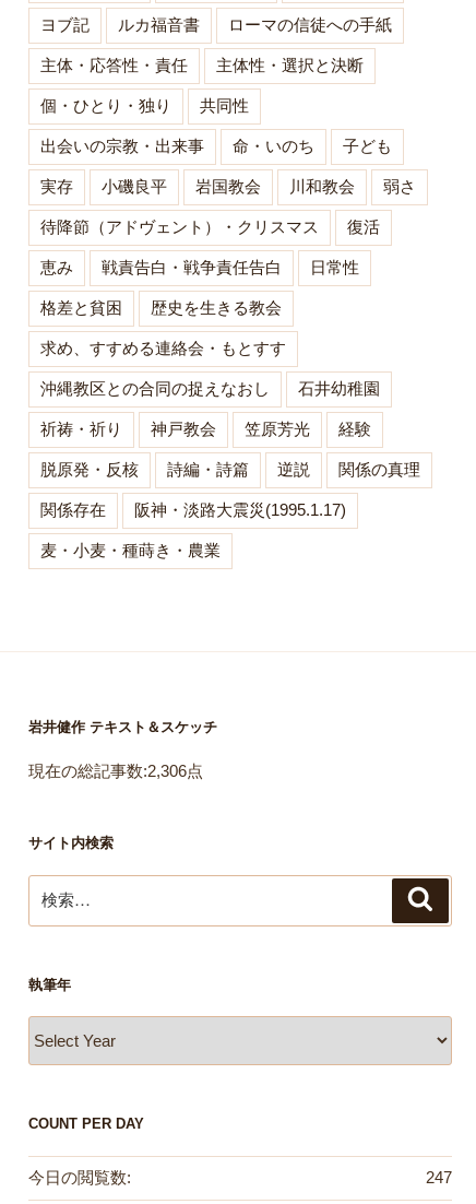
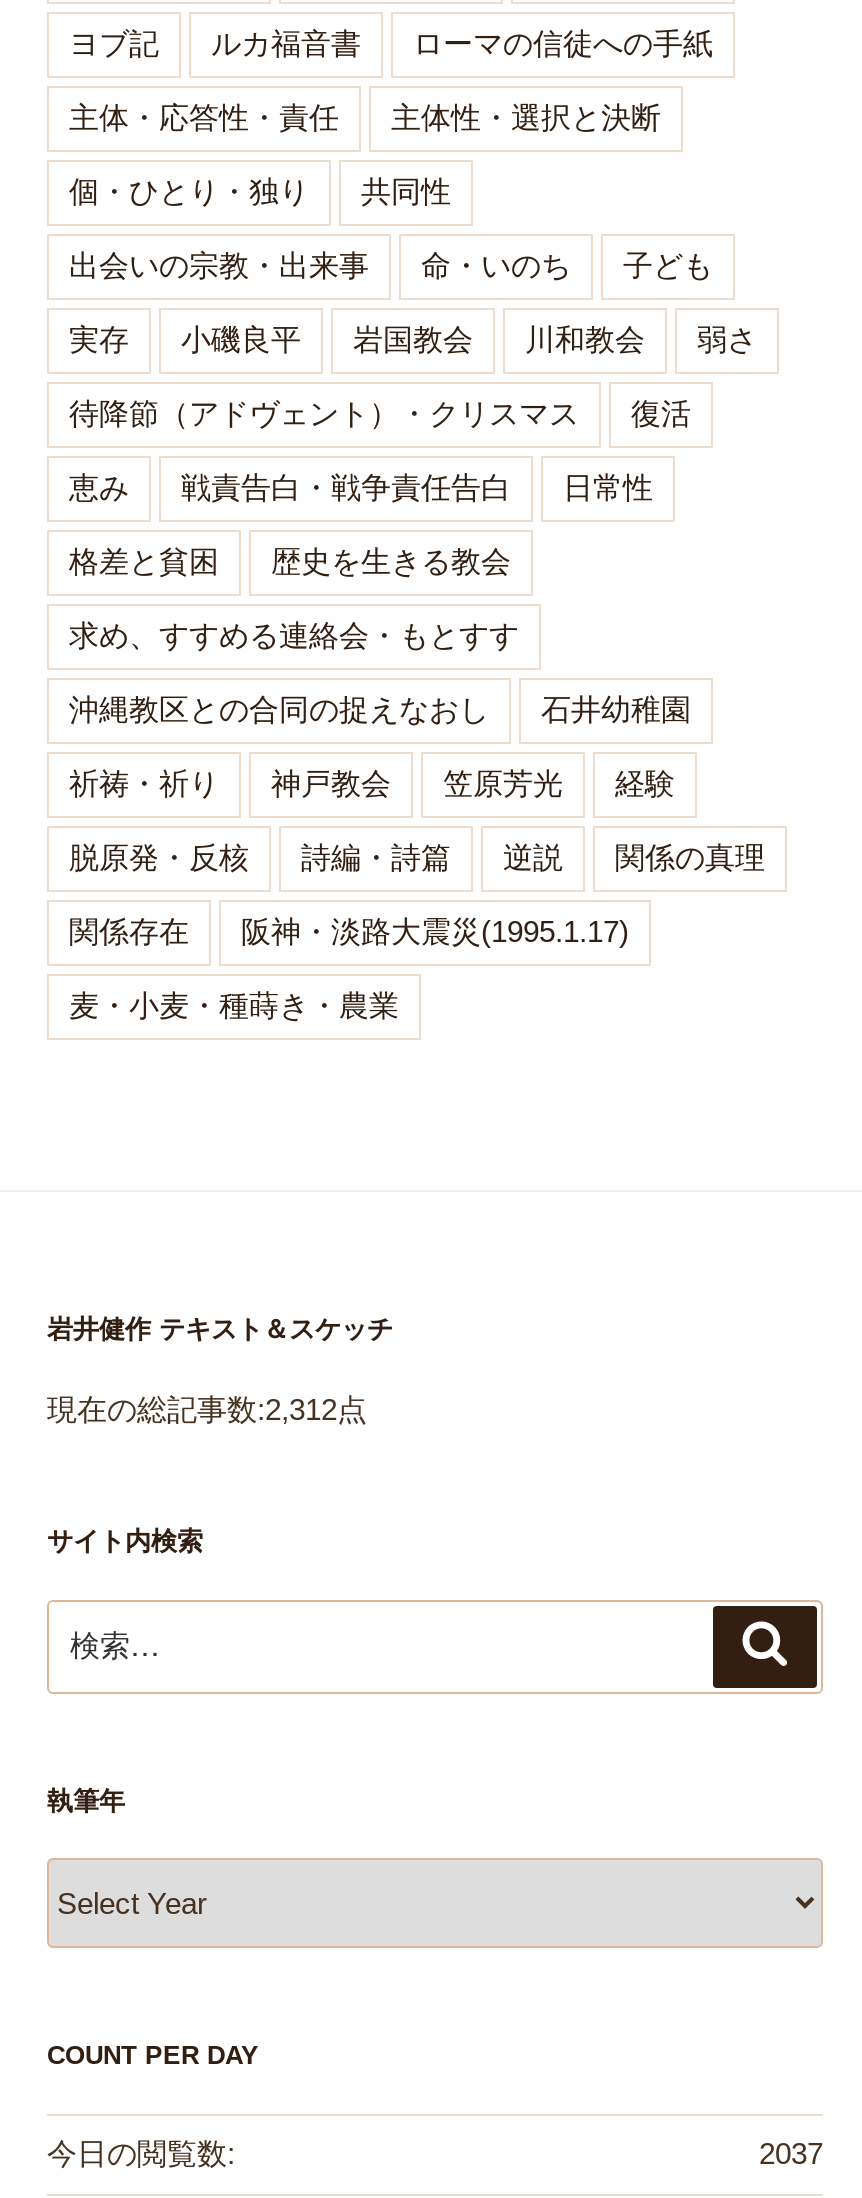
[28,762,203,780] 現在の総記事数:2,306点 -> [47,1392,367,1426] 現在の総記事数:2,312点
[426,1168,452,1187] 247 -> [759,2136,823,2170] 2037

